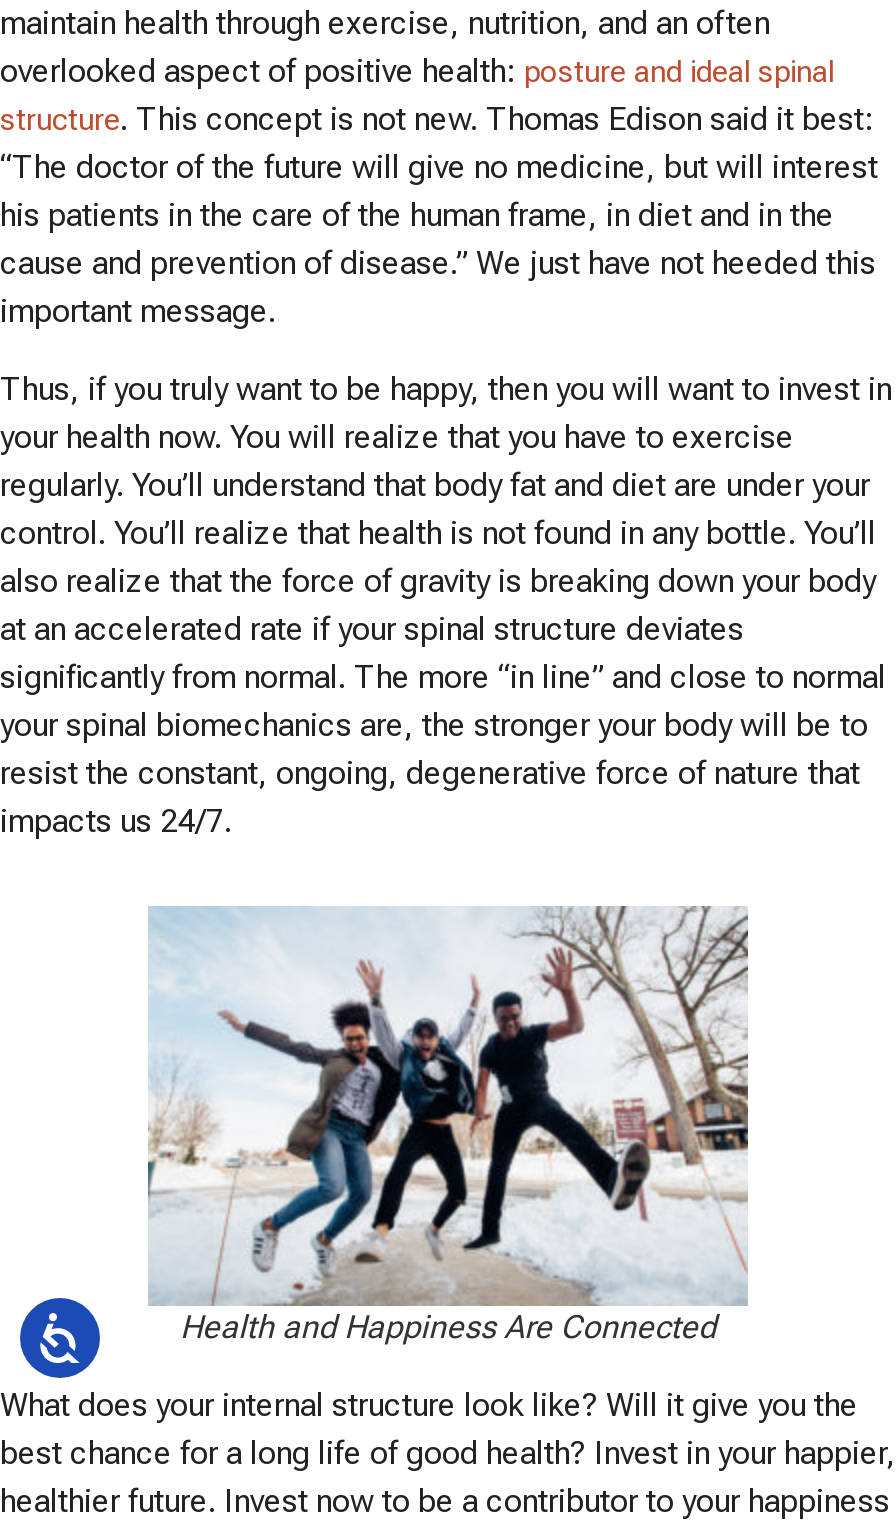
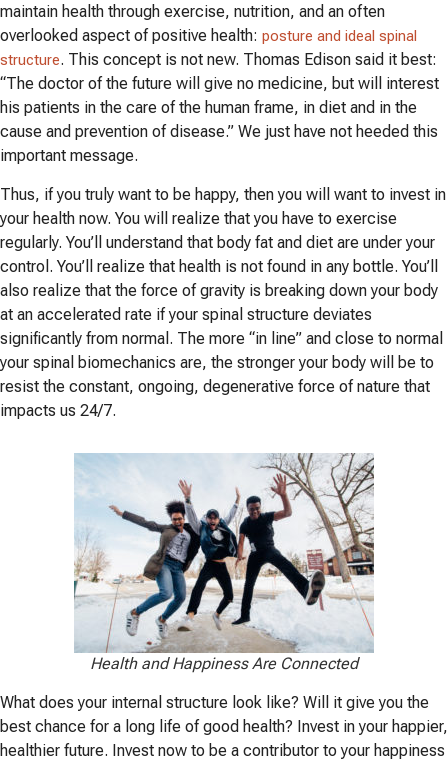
[18,1296,102,1380] [image] -> none

